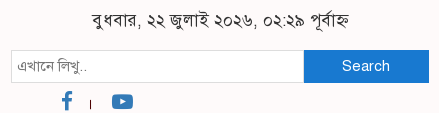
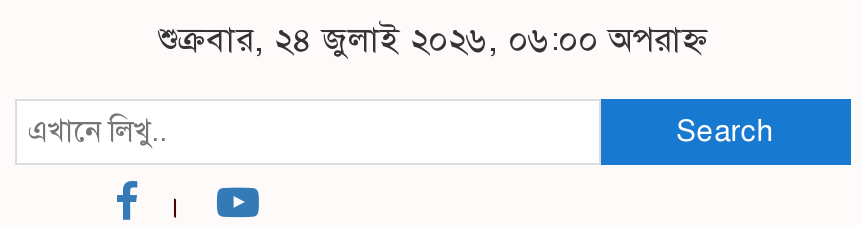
[91,10,348,31] বুধবার, ২২ জুলাই ২০২৬, ০২:২৯ পূর্বাহ্ন -> [158,19,708,61] শুক্রবার, ২৪ জুলাই ২০২৬, ০৬:০০ অপরাহ্ন

